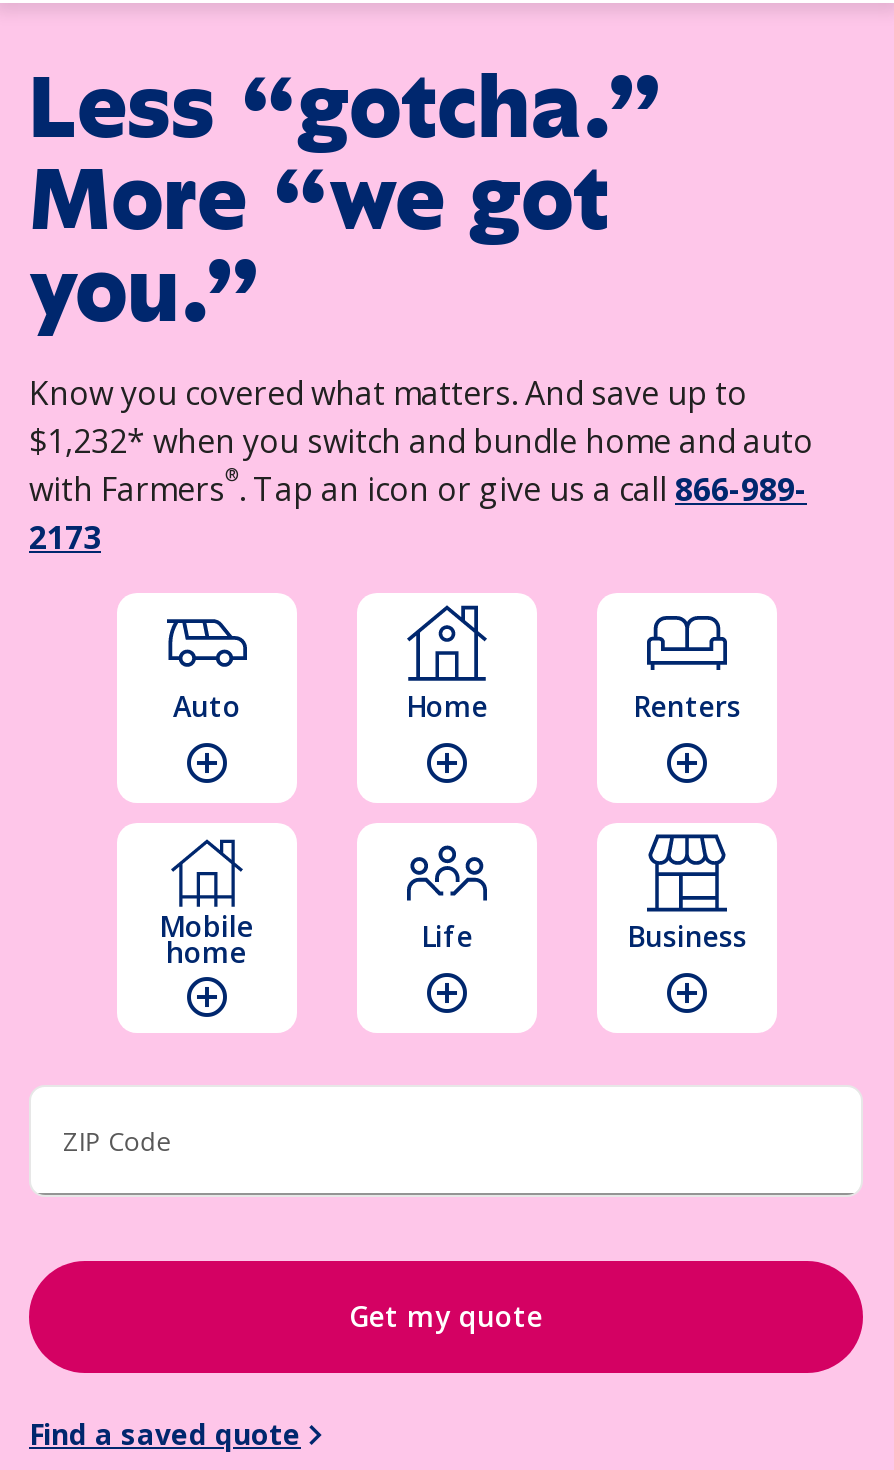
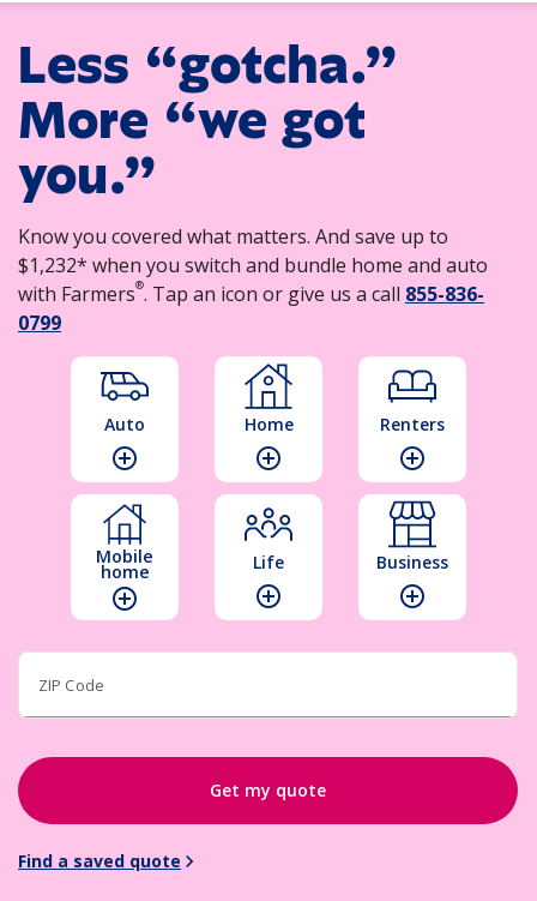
[29,464,807,511] with Farmers®. Tap an icon or give us a call 866-989- -> [18,279,484,307] with Farmers®. Tap an icon or give us a call 855-836-
[29,515,101,559] 2173 -> [18,309,61,336] 0799

